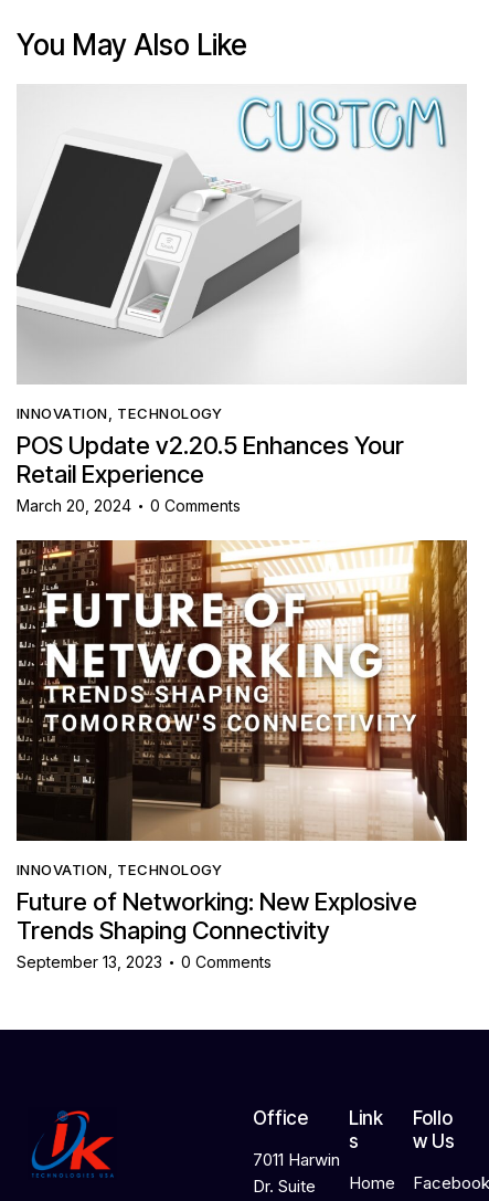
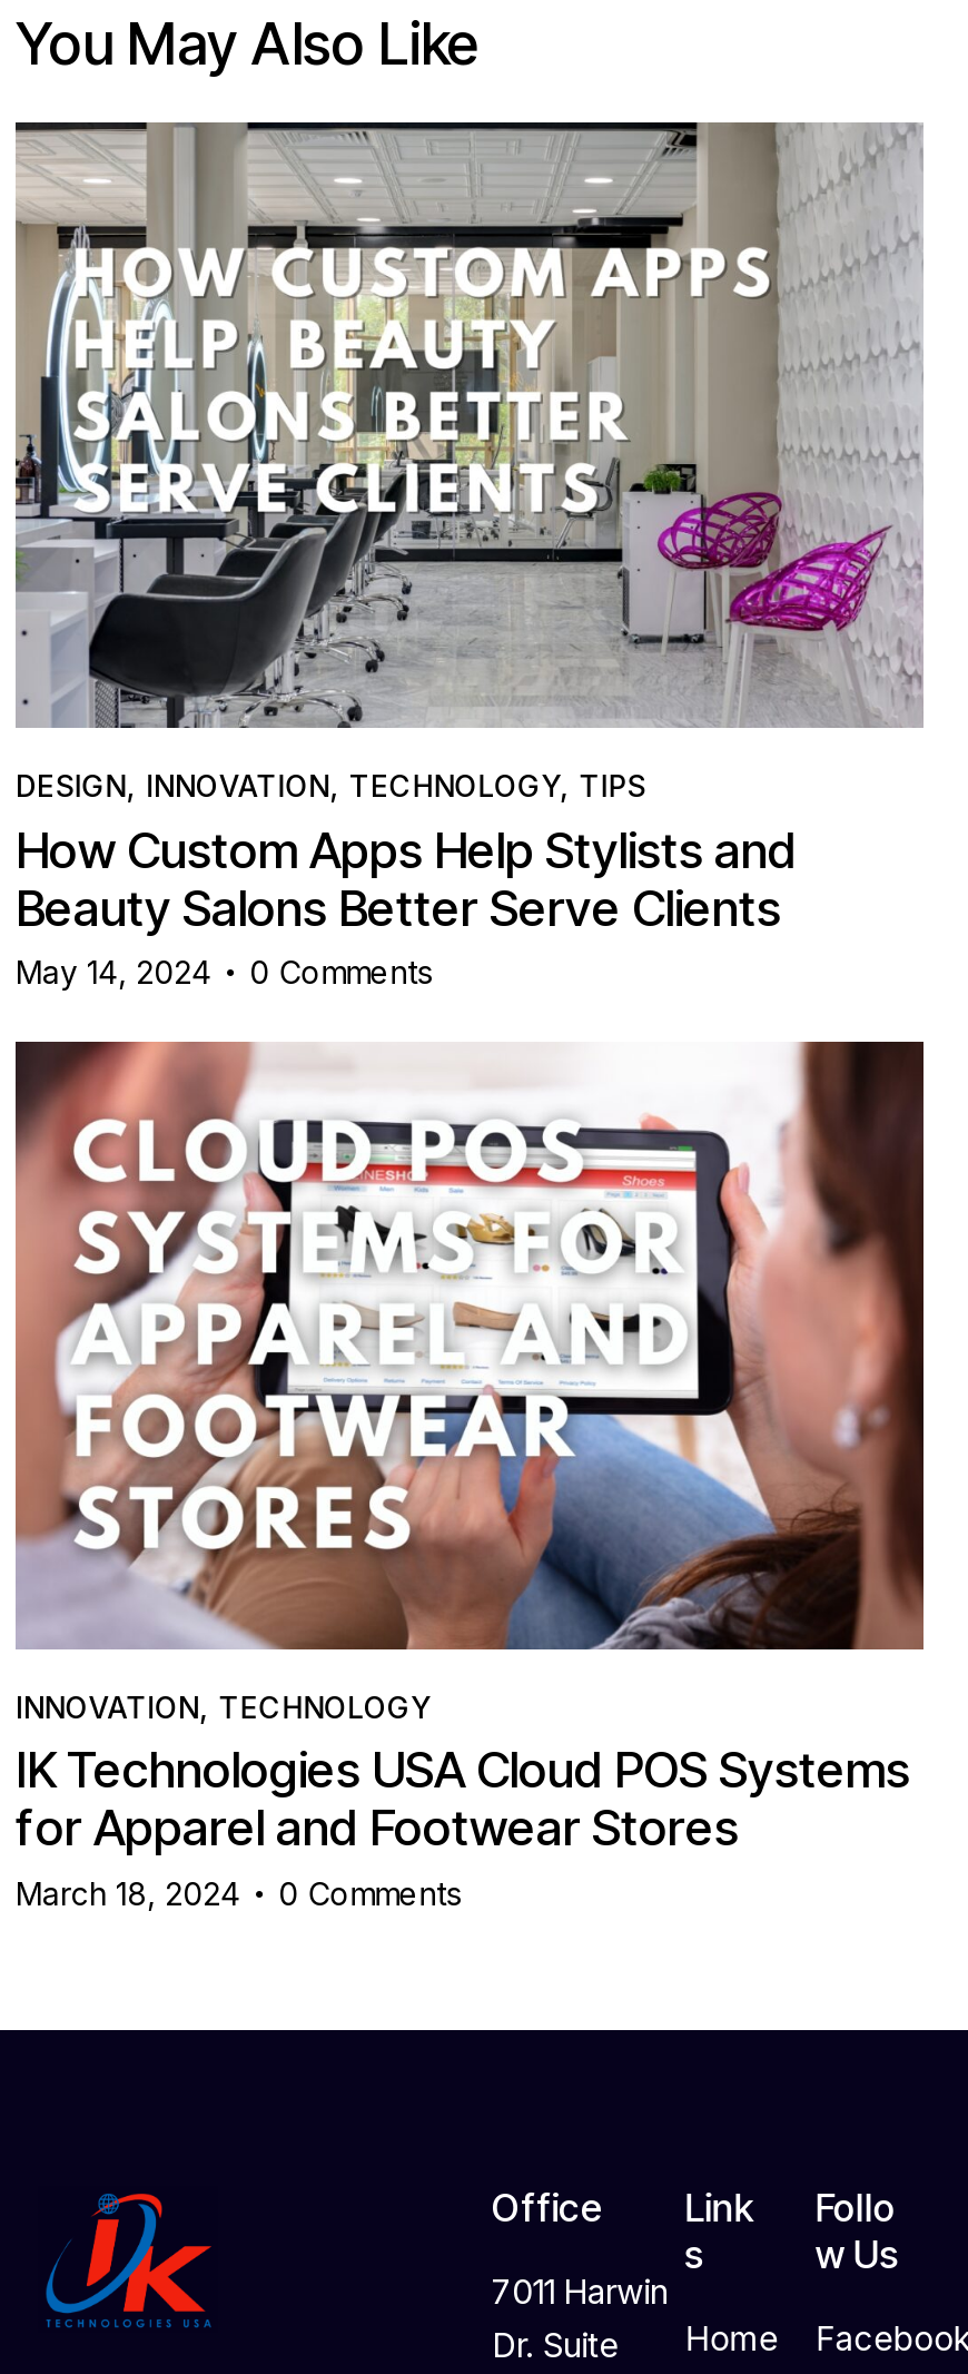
[17,84,466,515] [image] | INNOVATION, TECHNOLOGY | POS Update v2.20.5 Enhances Your | Retail Experience | March 20, 2024 -> [13,120,923,991] [image] | DESIGN, INNOVATION, TECHNOLOGY, TIPS | How Custom Apps Help Stylists and | Beauty Salons Better Serve Clients | May 14, 2024
[15,539,468,972] [image] | Future of Networking: New Explosive | Trends Shaping Connectivity | September 13, 2023 -> [13,1040,926,1911] [image] | IK Technologies USA Cloud POS Systems | for Apparel and Footwear Stores | March 18, 2024

